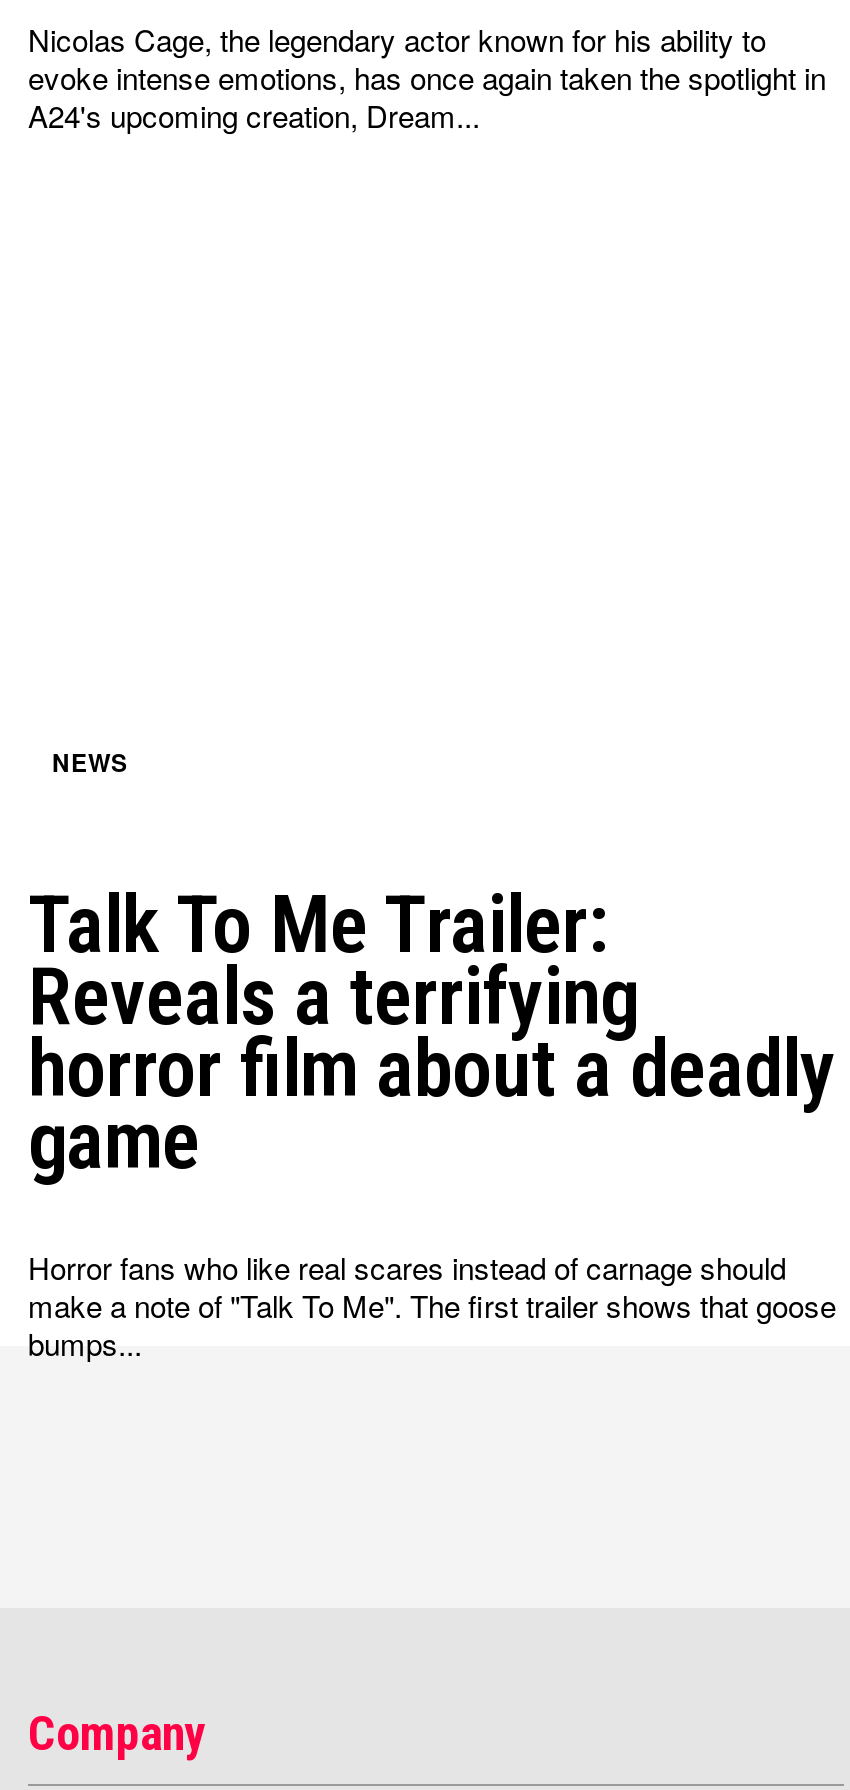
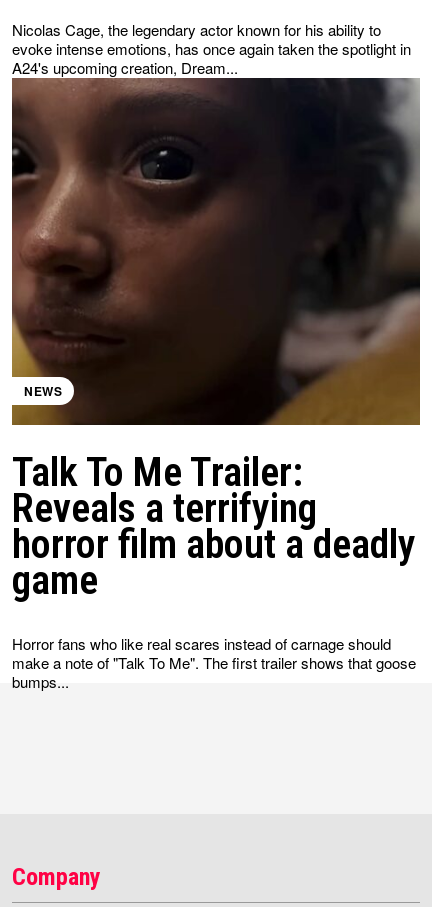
none -> [11,77,421,426] [image]

